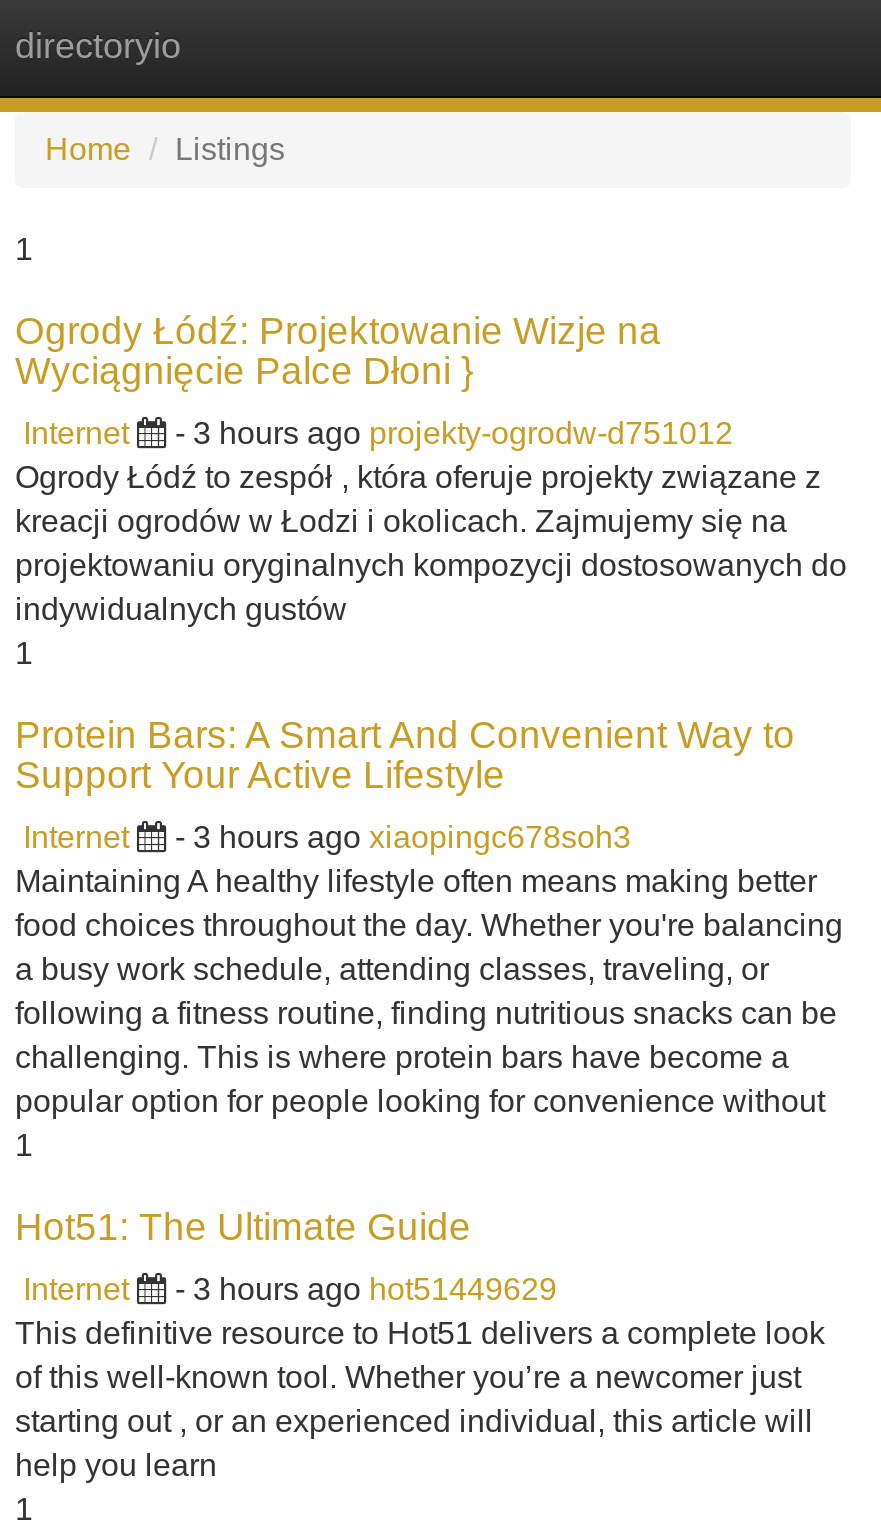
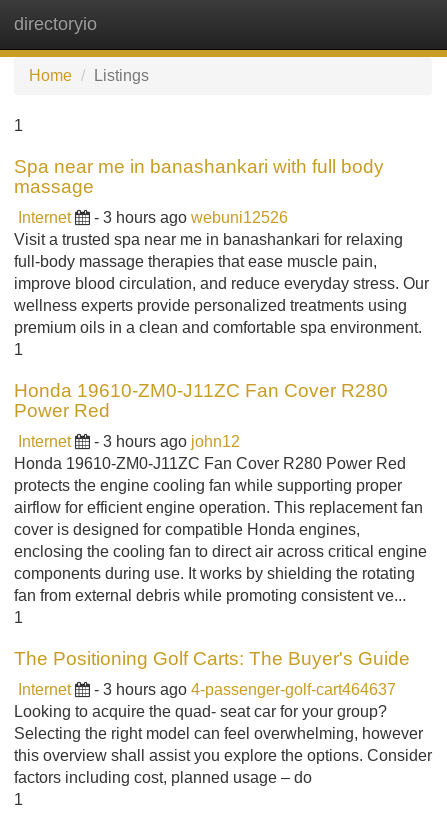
[15,310,661,392] Ogrody Łódź: Projektowanie Wizje na | Wyciągnięcie Palce Dłoni } -> [14,156,384,197] Spa near me in banashankari with full body | massage
[15,416,847,626] - 3 hours ago projekty-ogrodw-d751012 | Ogrody Łódź to zespół , która oferuje projekty związane z | kreacji ogrodów w Łodzi i okolicach. Zajmujemy się na | projektowaniu oryginalnych kompozycji dostosowanych do | indywidualnych gustów -> [14,209,429,336] - 3 hours ago webuni12526 | Visit a trusted spa near me in banashankari for relaxing | full-body massage therapies that ease muscle pain, | improve blood circulation, and reduce everyday stress. Our | wellness experts provide personalized treatments using | premium oils in a clean and comfortable spa environment.
[15,714,795,796] Protein Bars: A Smart And Convenient Way to | Support Your Active Lifestyle -> [14,380,388,421] Honda 19610-ZM0-J11ZC Fan Cover R280 | Power Red
[15,820,843,1118] - 3 hours ago xiaopingc678soh3 | Maintaining A healthy lifestyle often means making better | food choices throughout the day. Whether you're balancing | a busy work schedule, attending classes, traveling, or | following a fitness routine, finding nutritious snacks can be | challenging. This is where protein bars have become a | popular option for people looking for convenience without -> [14,433,427,604] - 3 hours ago john12 | Honda 19610-ZM0-J11ZC Fan Cover R280 Power Red | protects the engine cooling fan while supporting proper | airflow for efficient engine operation. This replacement fan | cover is designed for compatible Honda engines, | enclosing the cooling fan to direct air across critical engine | components during use. It works by shielding the rotating | fan from external debris while promoting consistent ve...
[15,1206,471,1248] Hot51: The Ultimate Guide -> [14,648,410,669] The Positioning Golf Carts: The Buyer's Guide
[15,1272,825,1482] - 3 hours ago hot51449629 | This definitive resource to Hot51 delivers a complete look | of this well-known tool. Whether you’re a newcomer just | starting out , or an experienced individual, this article will | help you learn -> [14,681,432,786] - 3 hours ago 4-passenger-golf-cart464637 | Looking to acquire the quad- seat car for your group? | Selecting the right model can feel overwhelming, however | this overview shall assist you explore the options. Consider | factors including cost, planned usage – do

